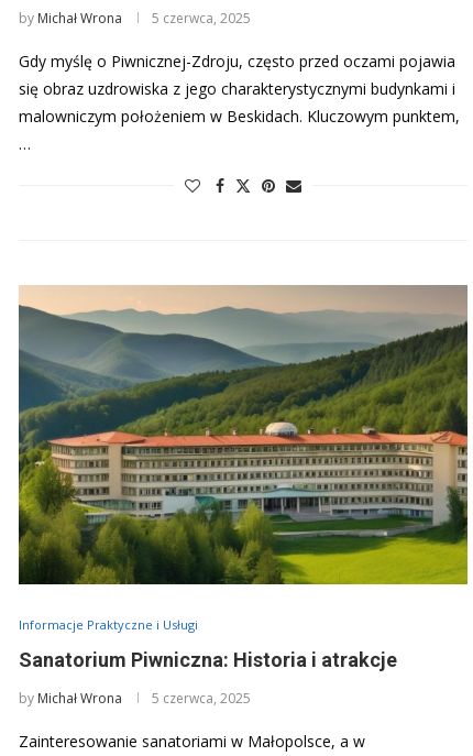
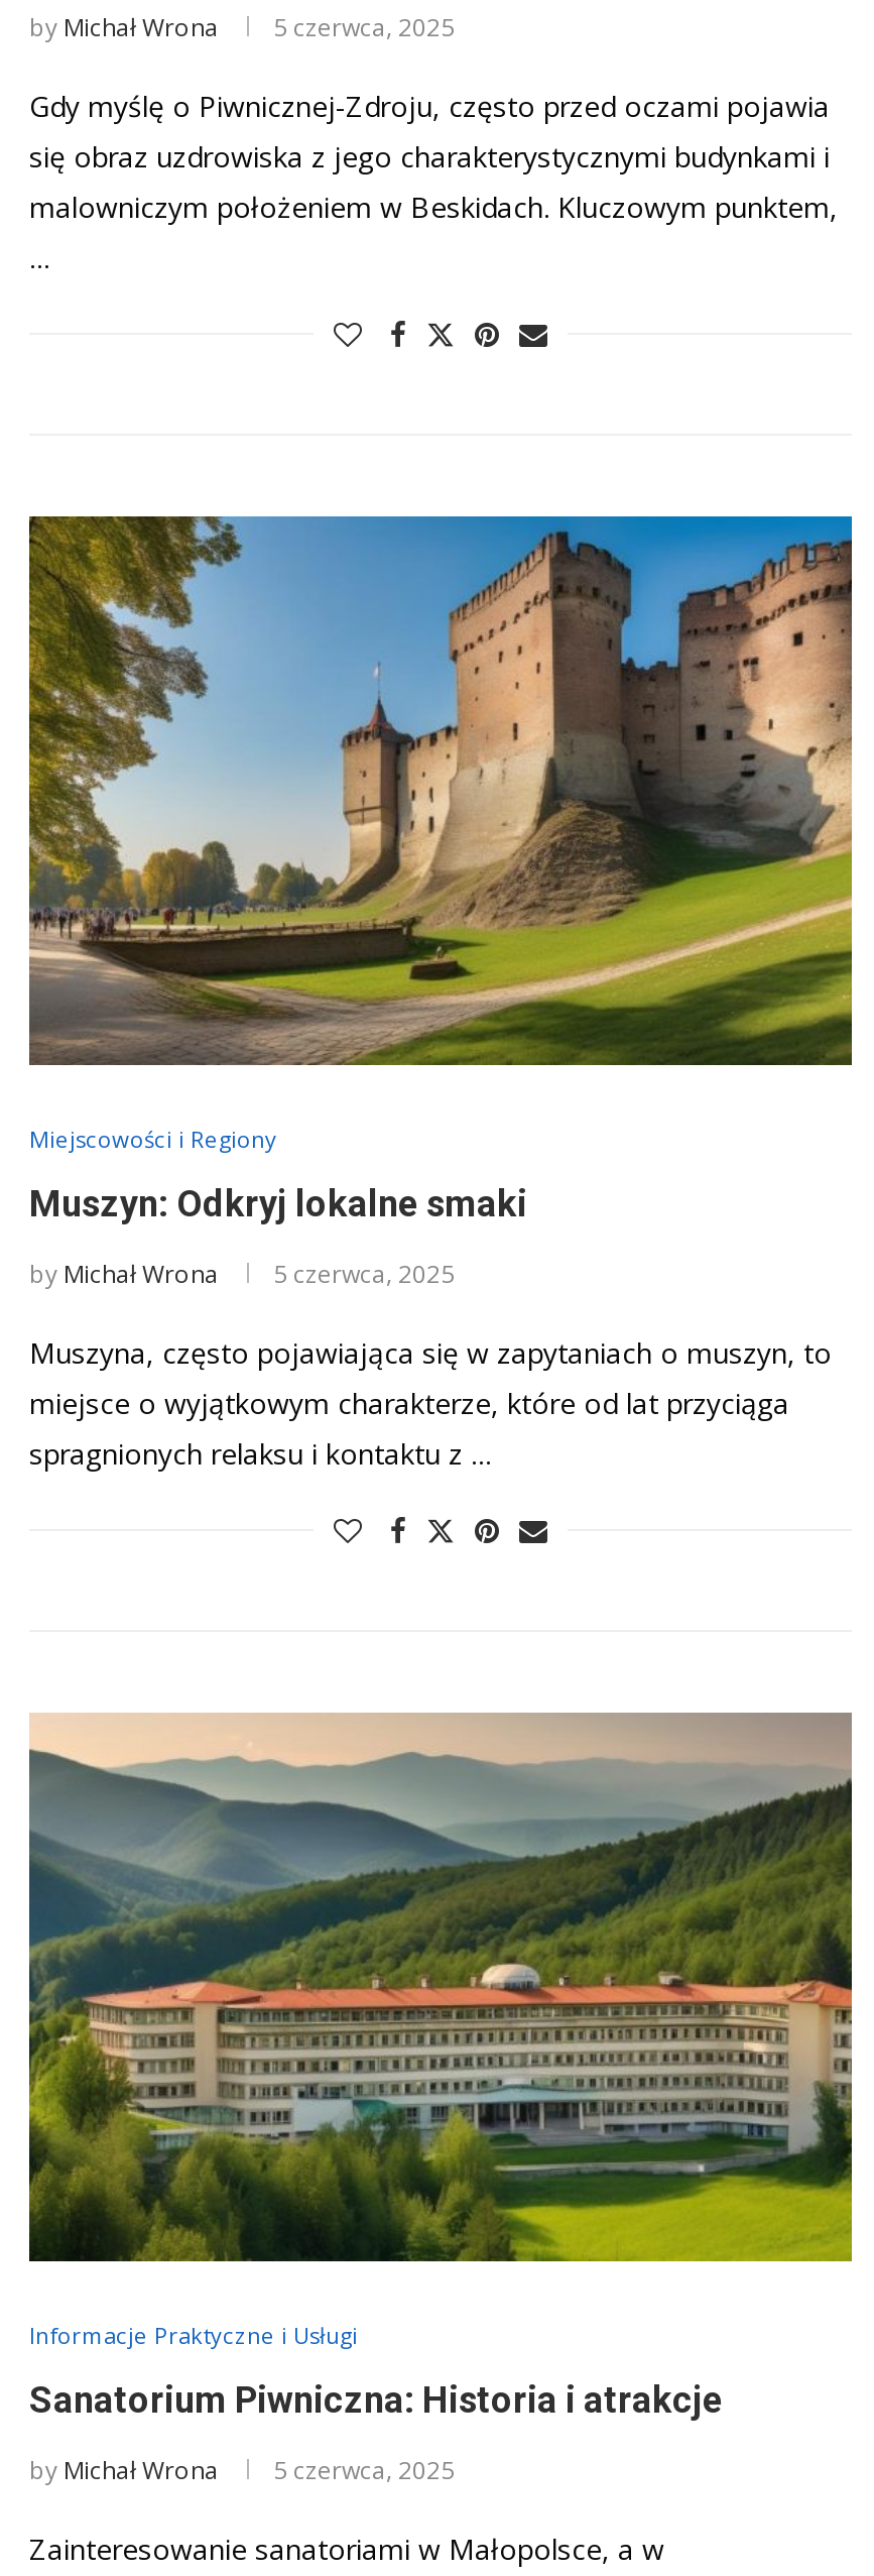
none -> [27,514,854,1473] [image] | Miejscowości i Regiony | Muszyn: Odkryj lokalne smaki | by Michał Wrona | 5 czerwca, 2025 | Muszyna, często pojawiająca się w zapytaniach o muszyn, to | miejsce o wyjątkowym charakterze, które od lat przyciąga | spragnionych relaksu i kontaktu z …

